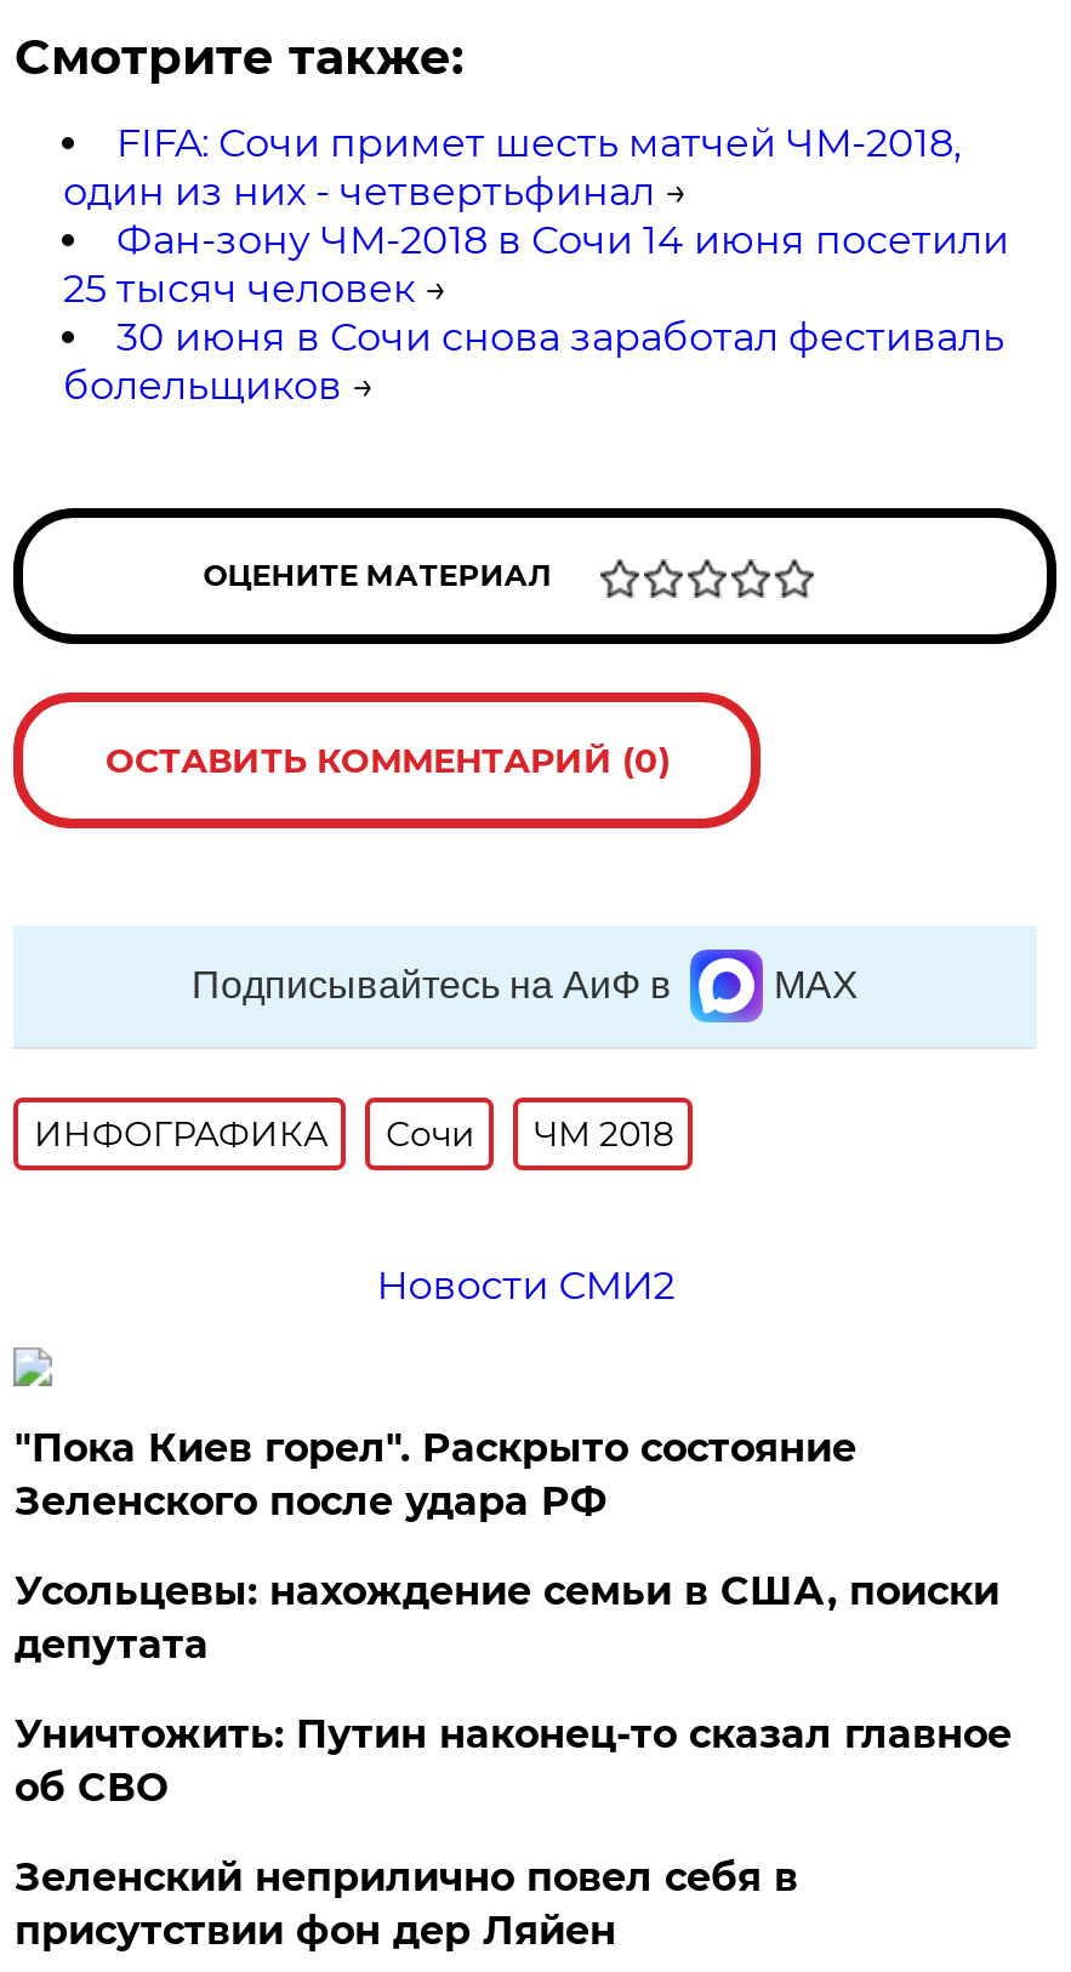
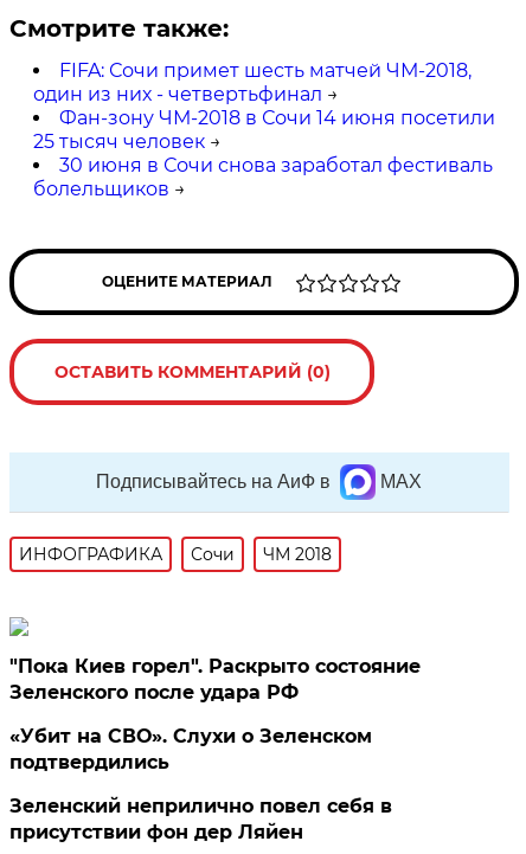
[376,1263,675,1309] Новости СМИ2 -> none
[14,1568,1011,1811] Усольцевы: нахождение семьи в США, поиски | депутата | Уничтожить: Путин наконец-то сказал главное | об СВО -> [10,725,372,773] «Убит на СВО». Слухи о Зеленском | подтвердились

